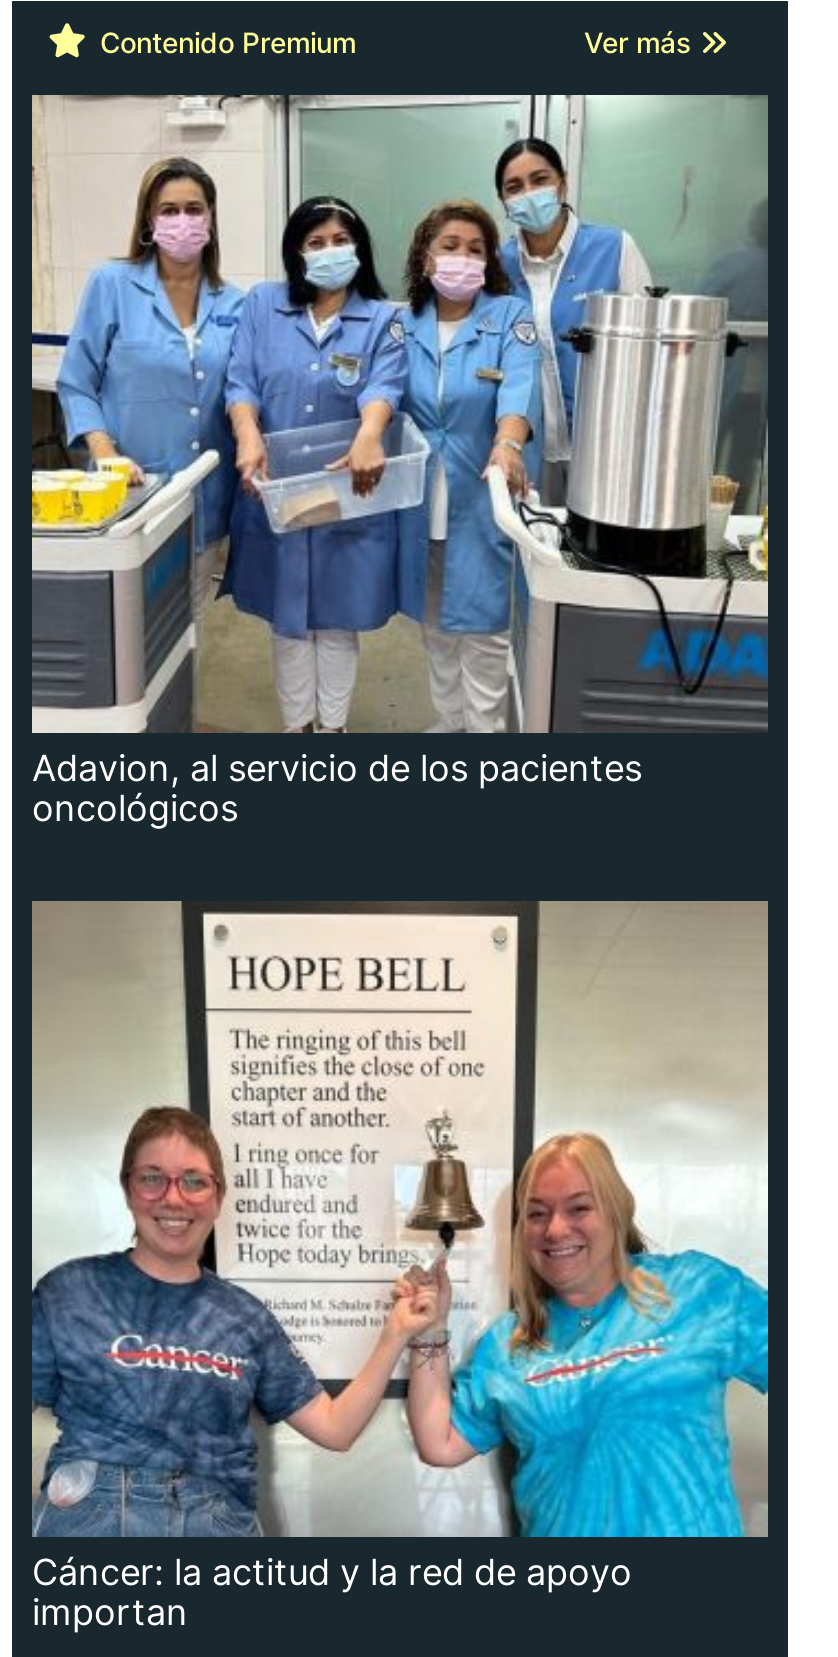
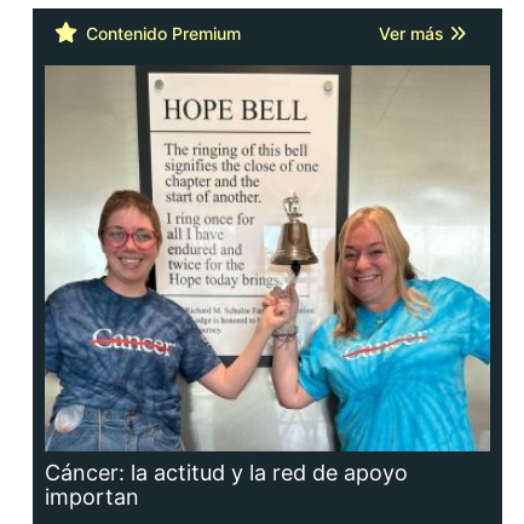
[30,93,770,828] [image] | Adavion, al servicio de los pacientes | oncológicos -> none

